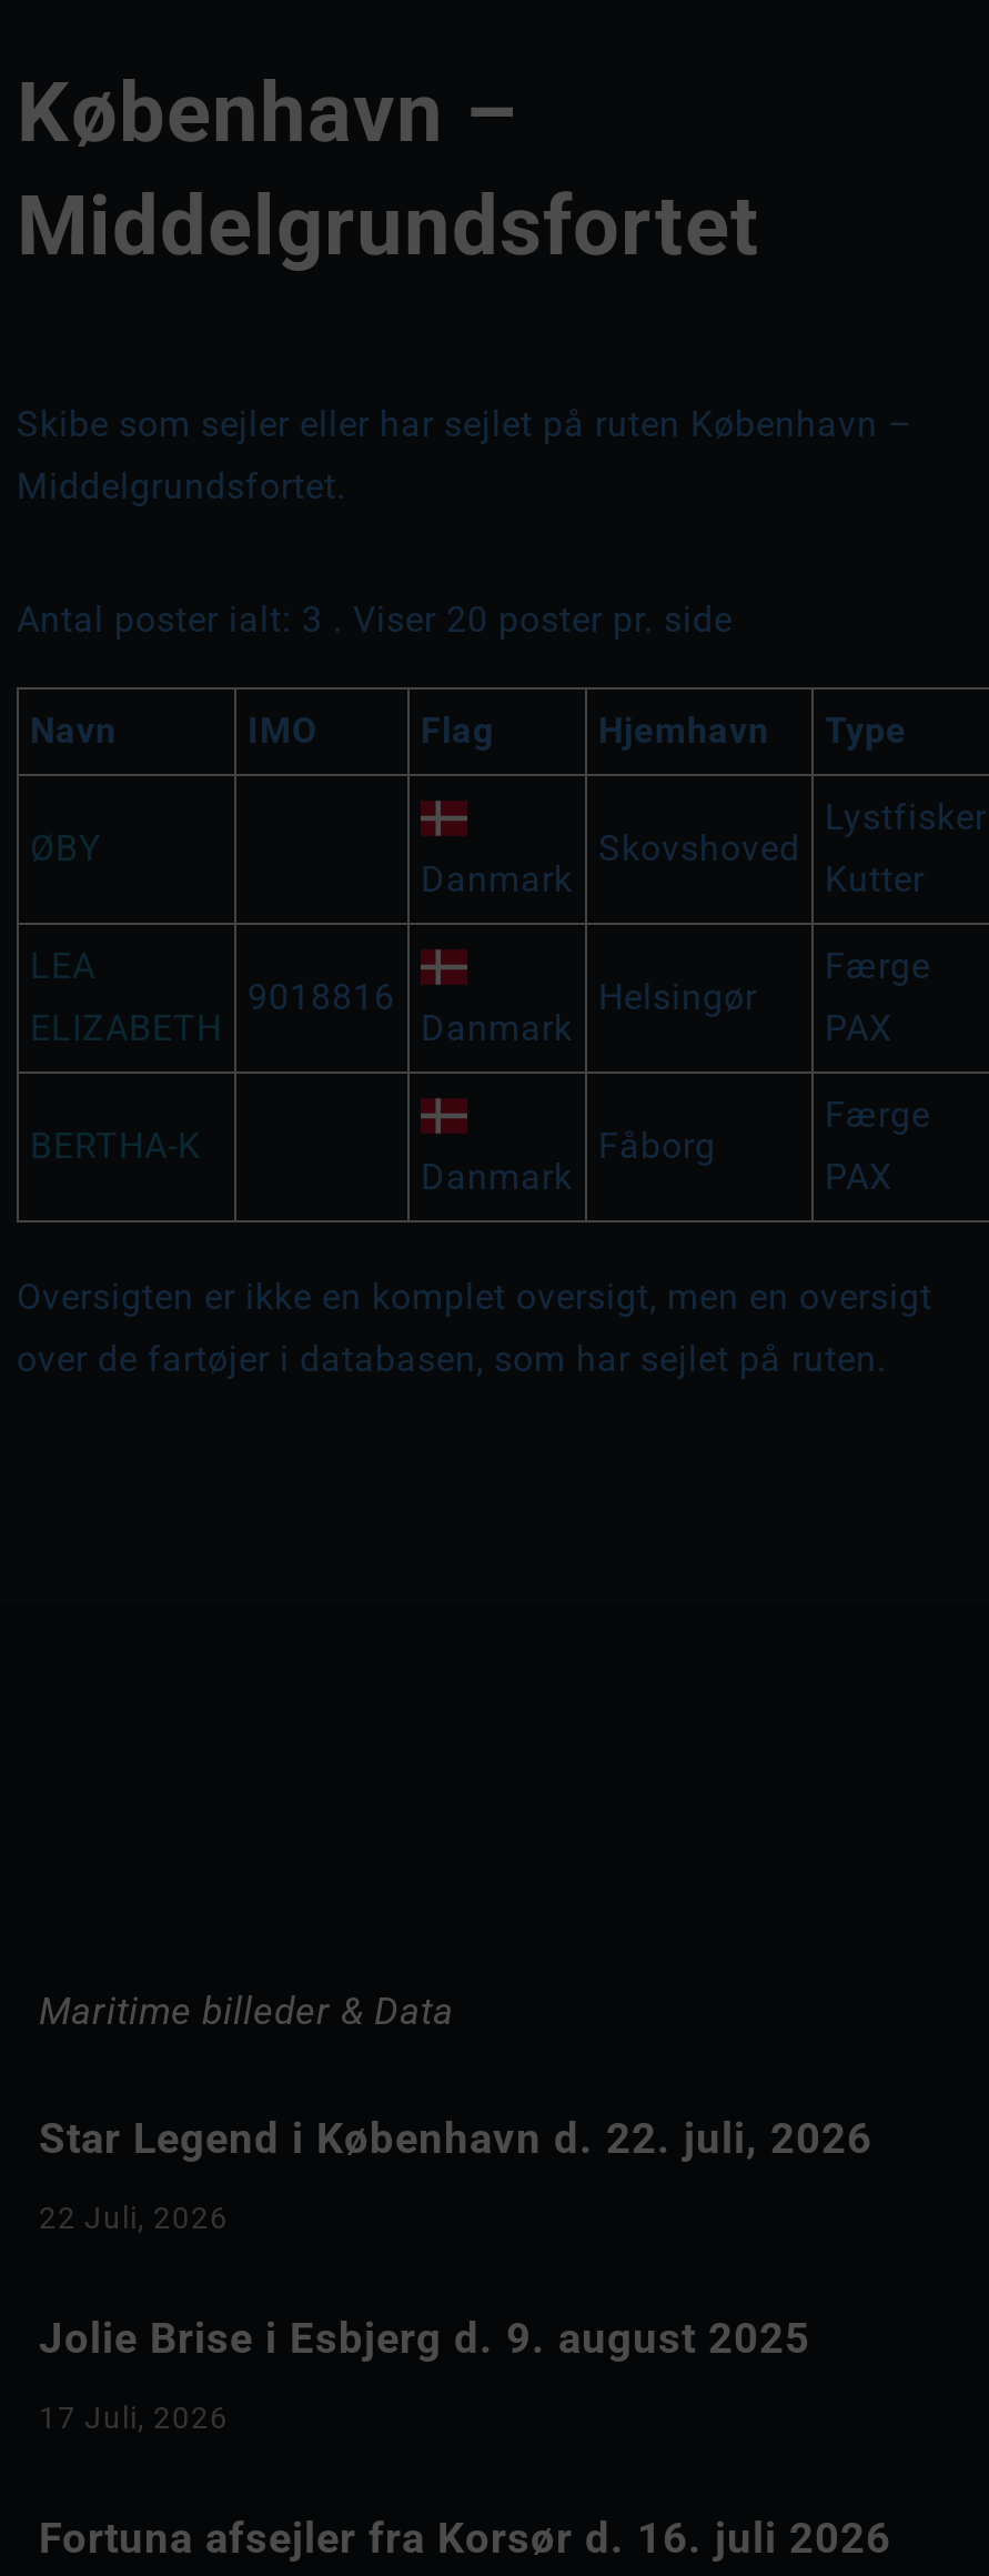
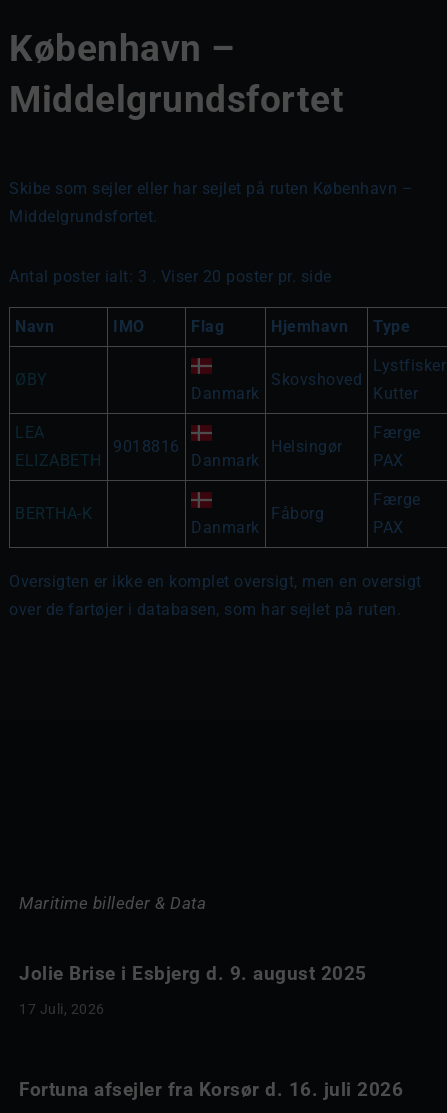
[39,2113,872,2235] Star Legend i København d. 22. juli, 2026 | 22 Juli, 2026 -> none
moved [39,2313,810,2435] -> [19,962,366,1017]: Jolie Brise i Esbjerg d. 9. august 2025 | 17 Juli, 2026

